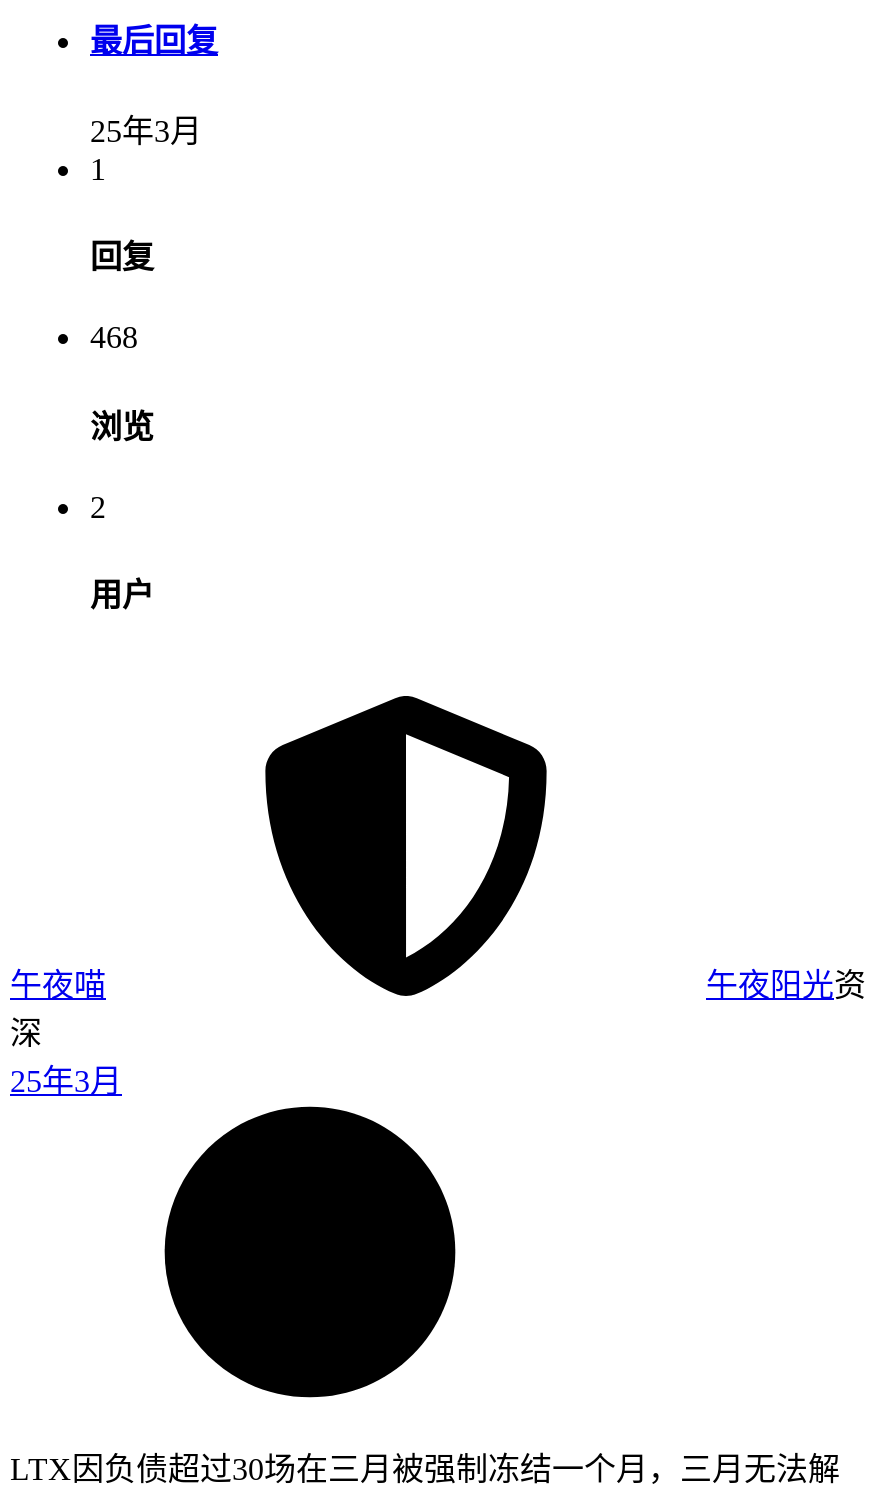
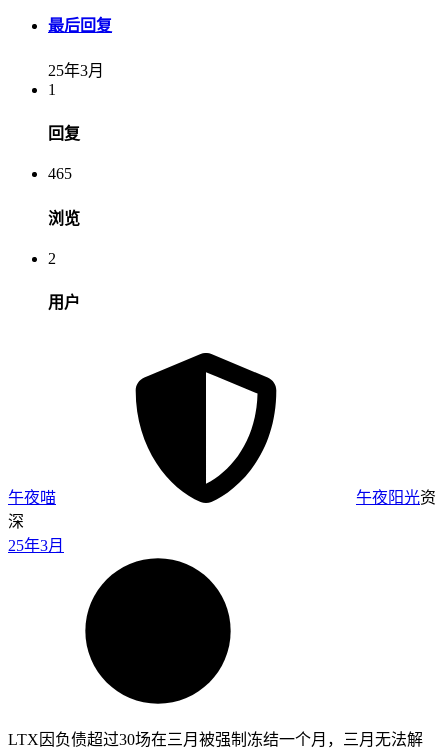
[90,321,138,355] 468 -> [48,165,72,182] 465

